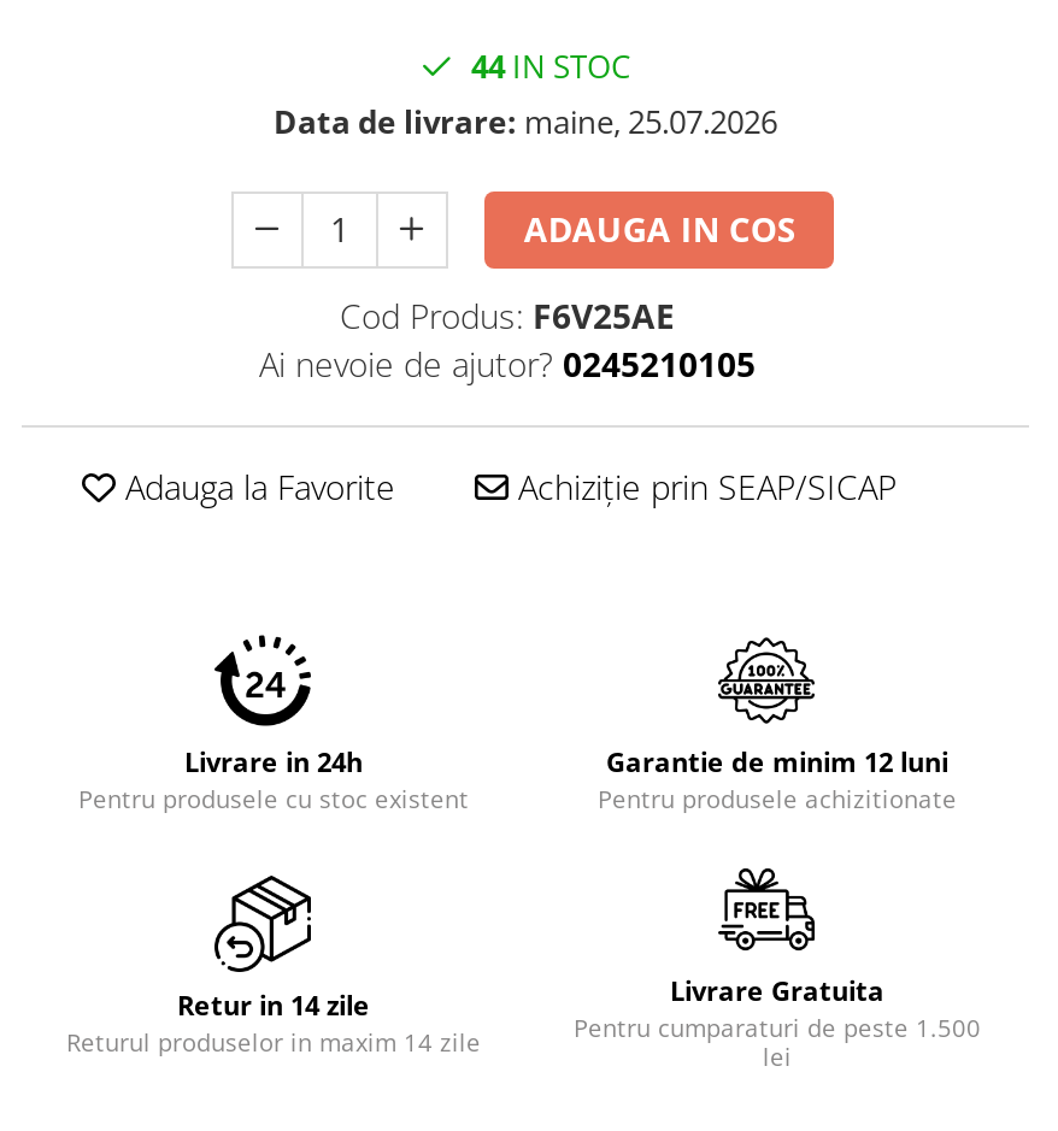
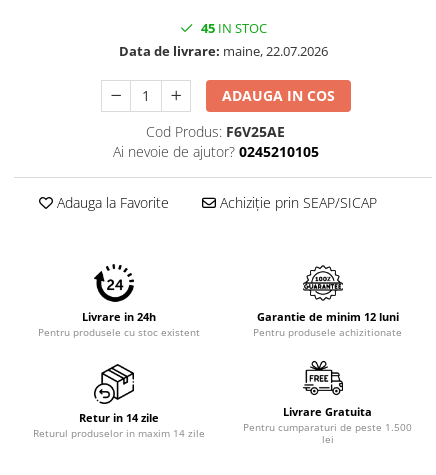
[471,44,630,87] 44 IN STOC -> [200,19,266,37] 45 IN STOC
[274,99,777,143] Data de livrare: maine, 25.07.2026 -> [118,42,327,60] Data de livrare: maine, 22.07.2026

